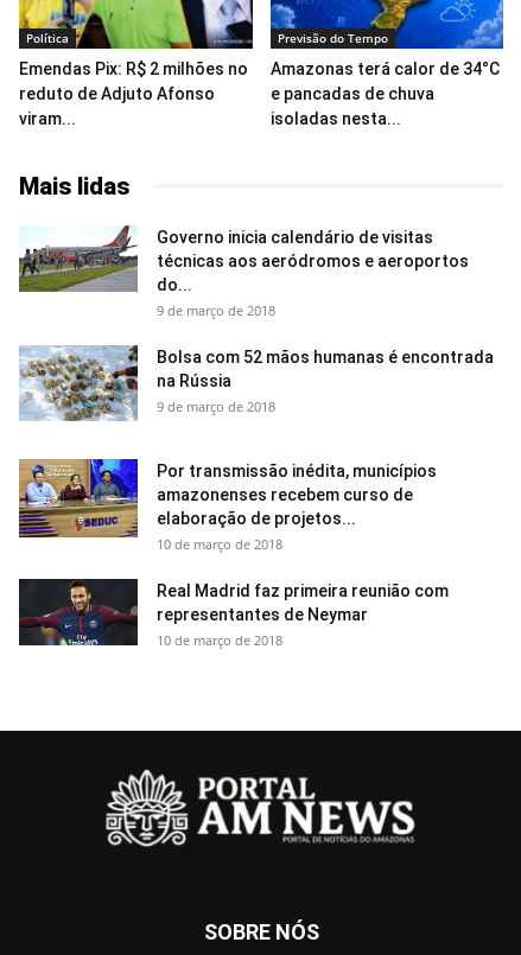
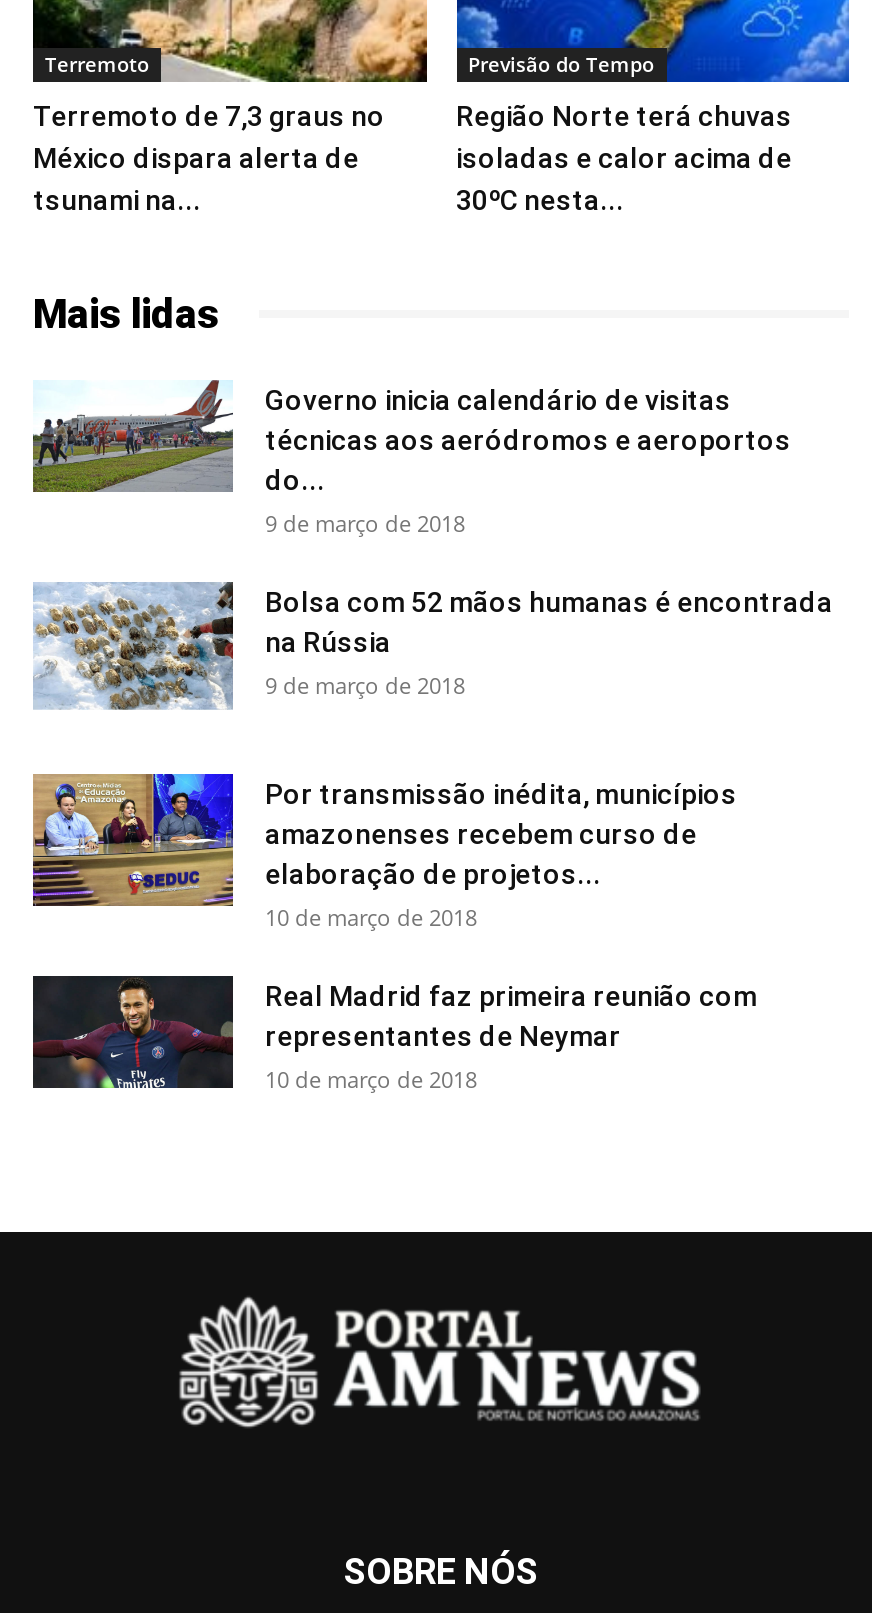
[26,29,69,46] Política -> [45,49,149,77] Terremoto
[19,59,248,128] Emendas Pix: R$ 2 milhões no | reduto de Adjuto Afonso | viram... -> [33,99,385,215] Terremoto de 7,3 graus no | México dispara alerta de | tsunami na...
[270,59,499,128] Amazonas terá calor de 34°C | e pancadas de chuva | isoladas nesta... -> [456,99,792,215] Região Norte terá chuvas | isoladas e calor acima de | 30ºC nesta...

